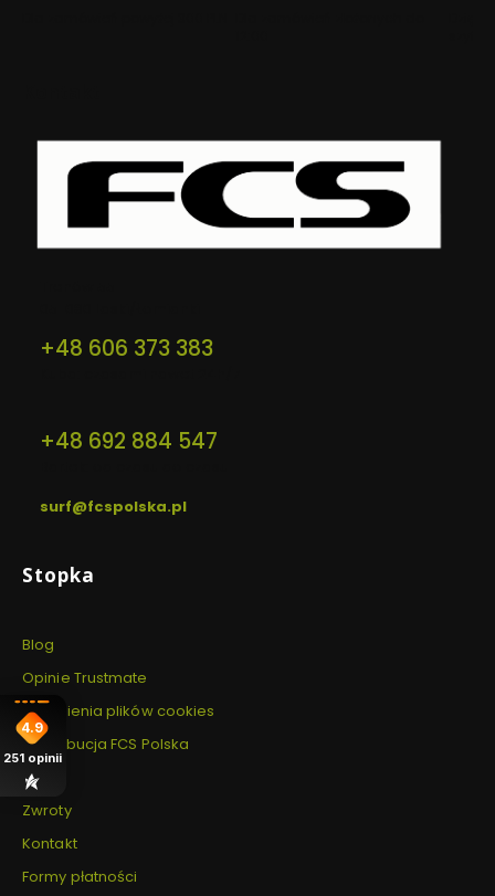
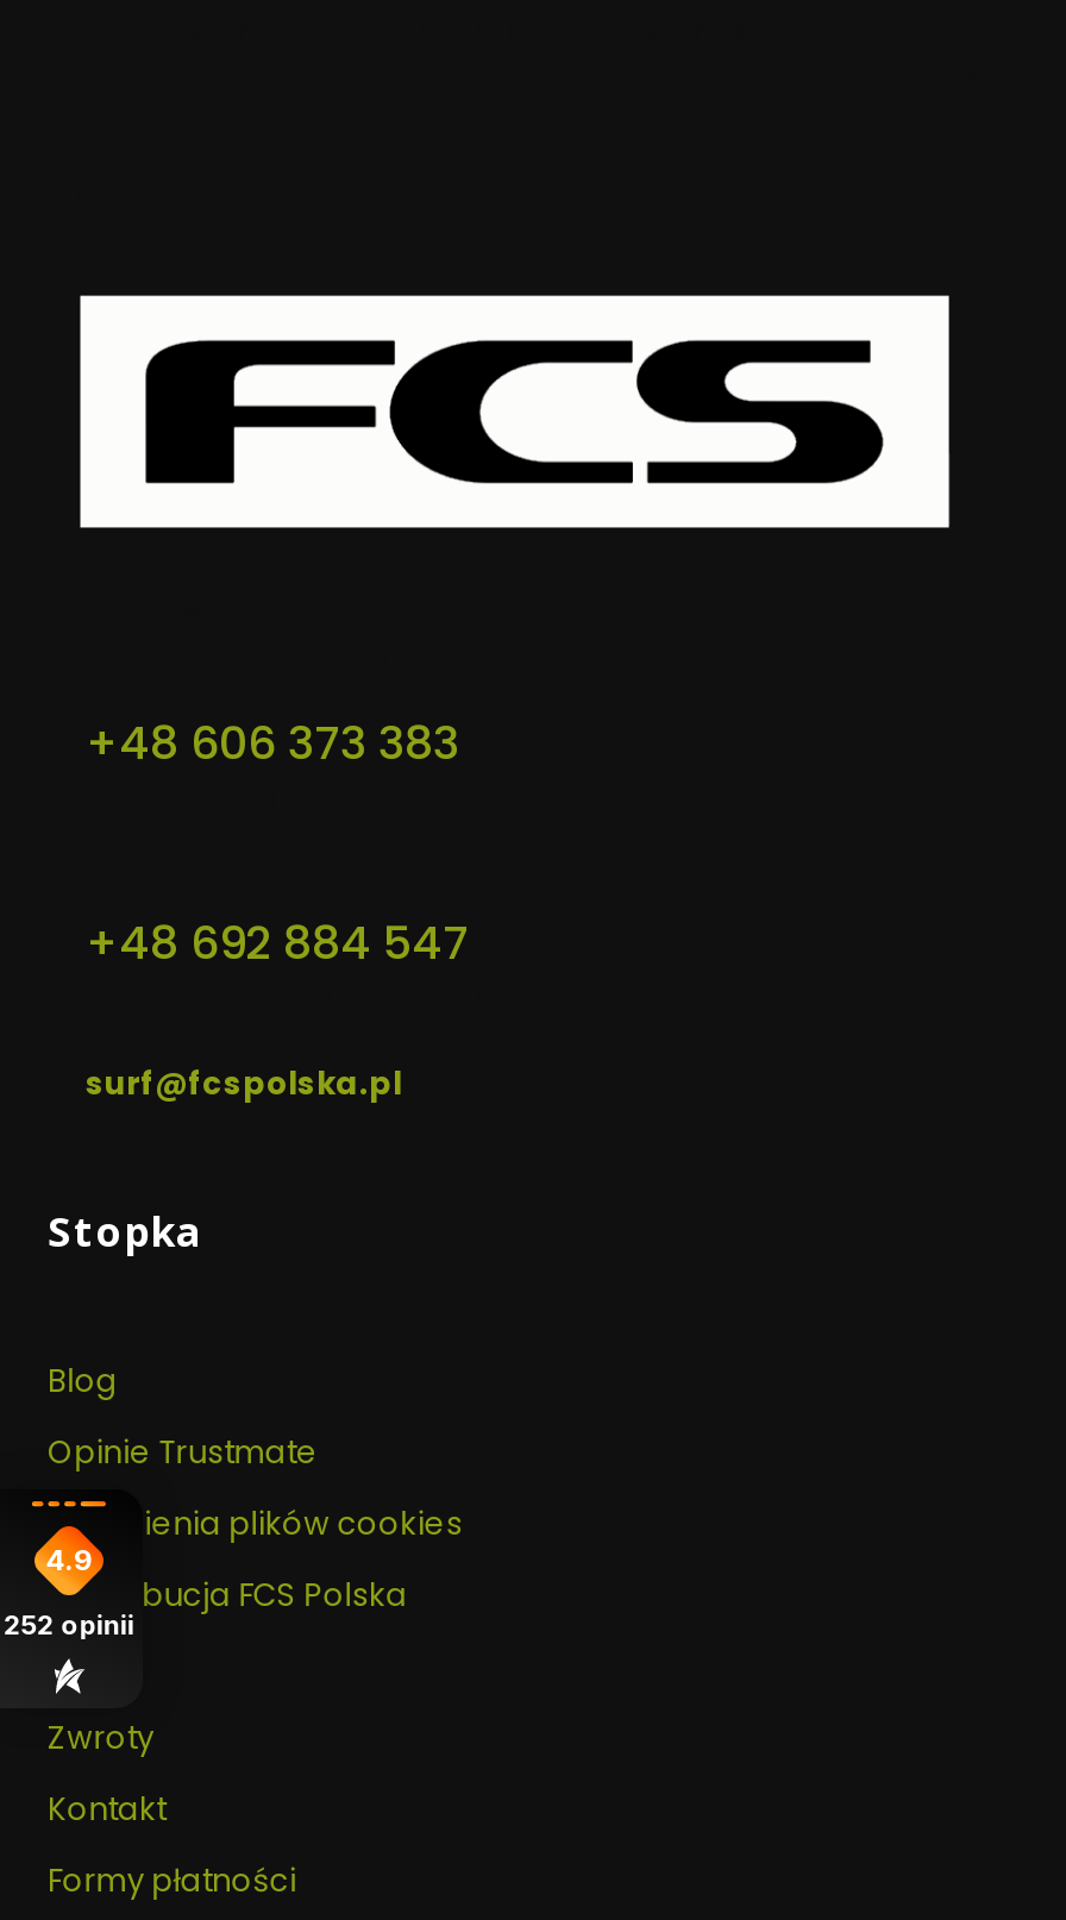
[3,750,61,765] 251 opinii -> [4,1607,135,1641] 252 opinii

